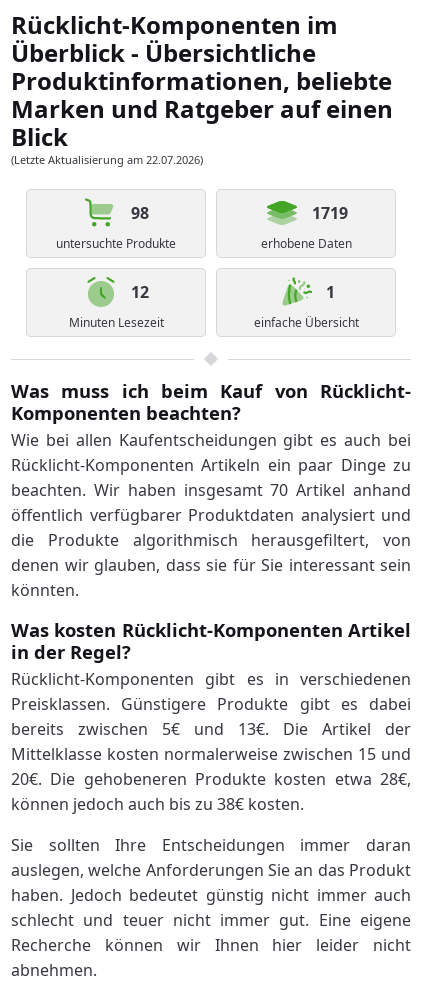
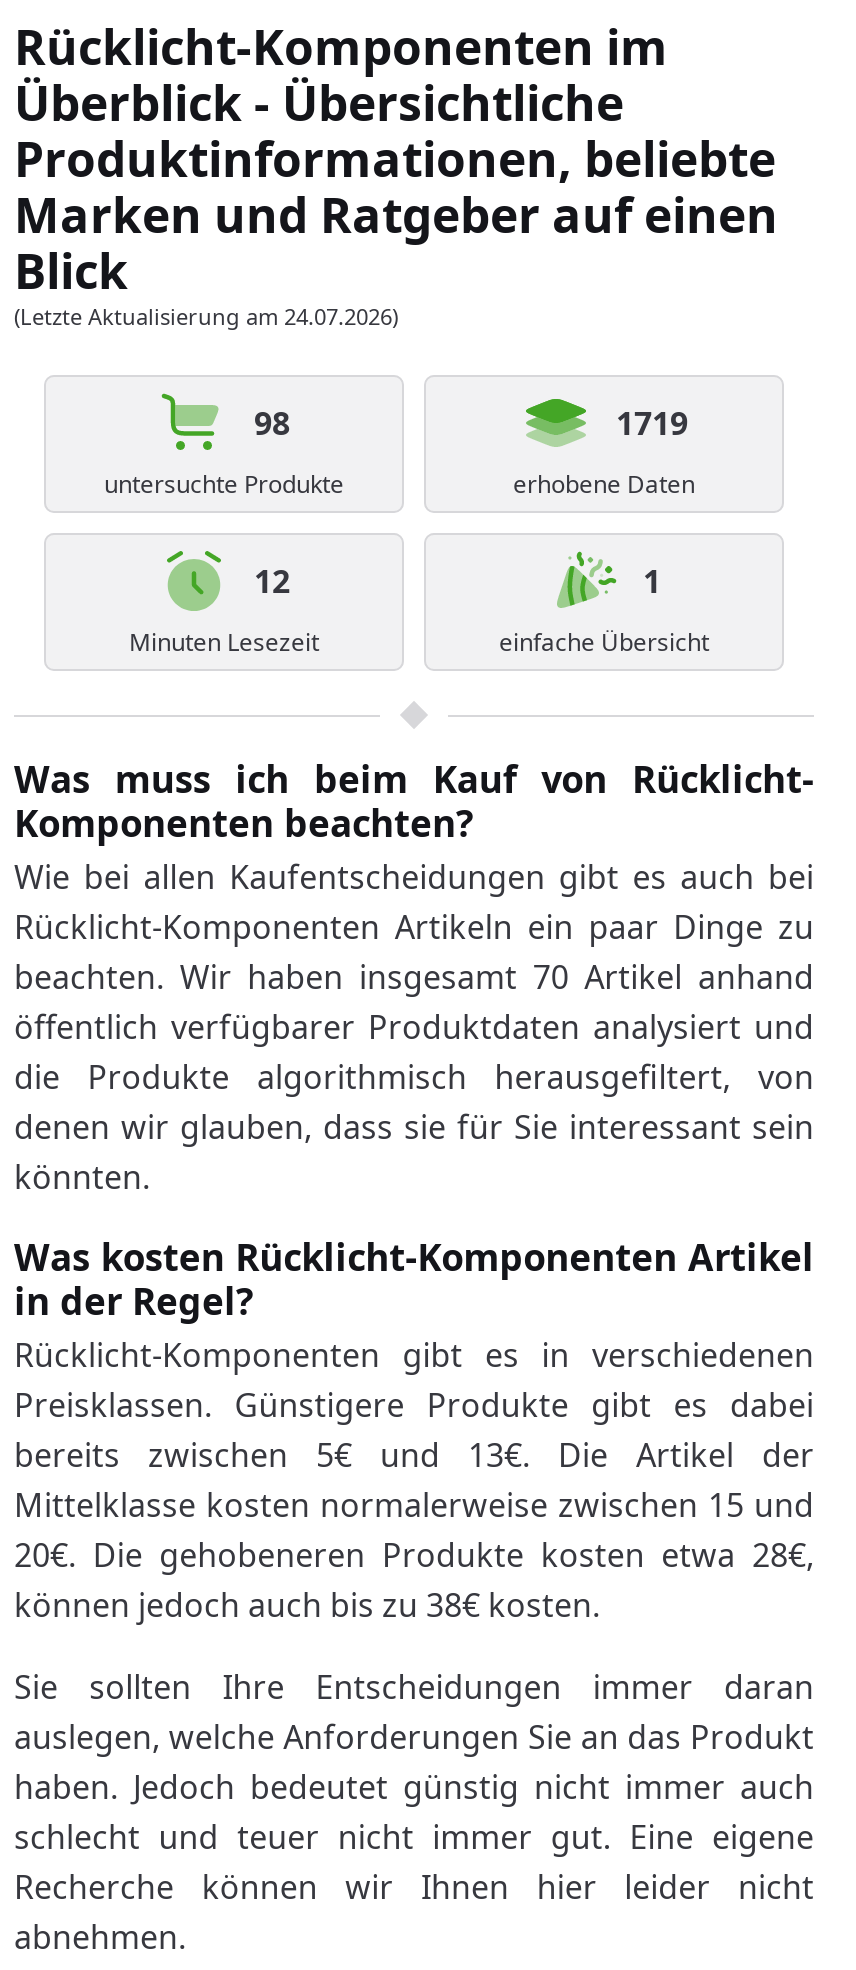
[11,152,203,167] (Letzte Aktualisierung am 22.07.2026) -> [14,301,398,331] (Letzte Aktualisierung am 24.07.2026)

